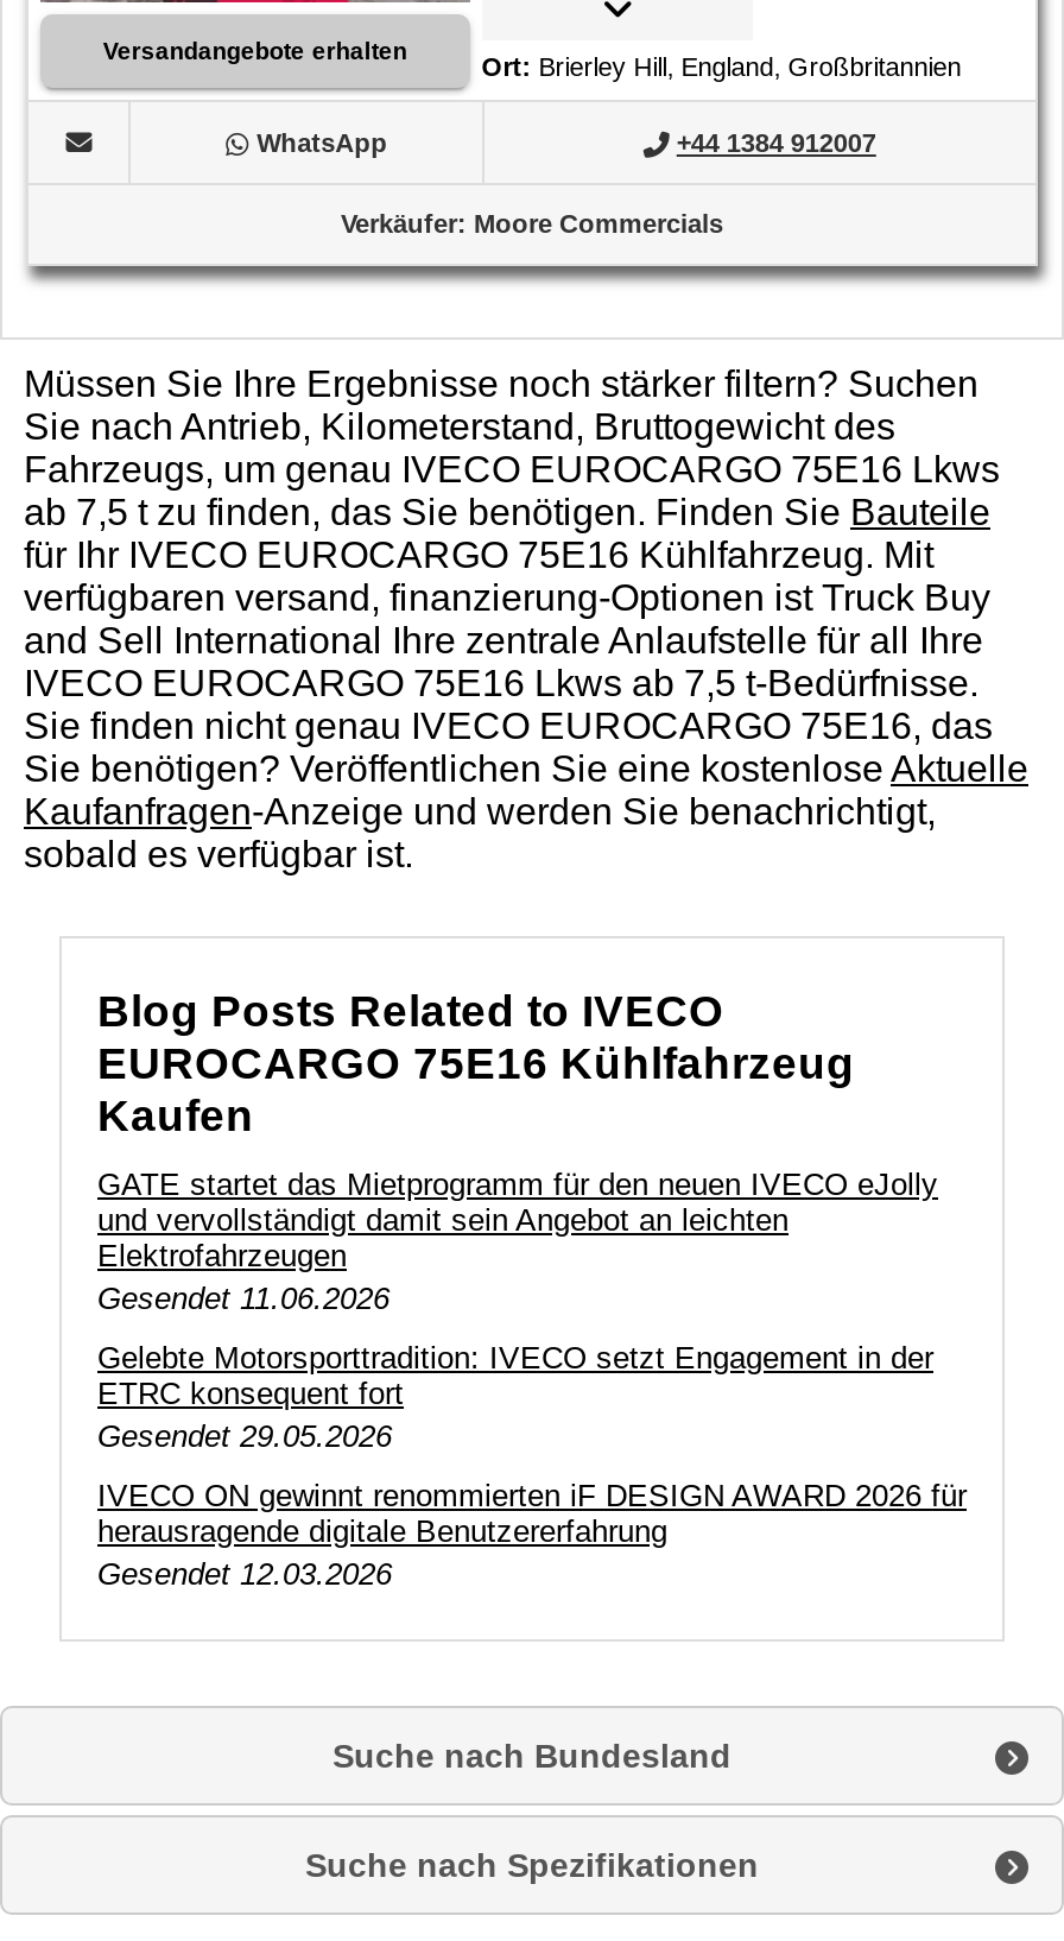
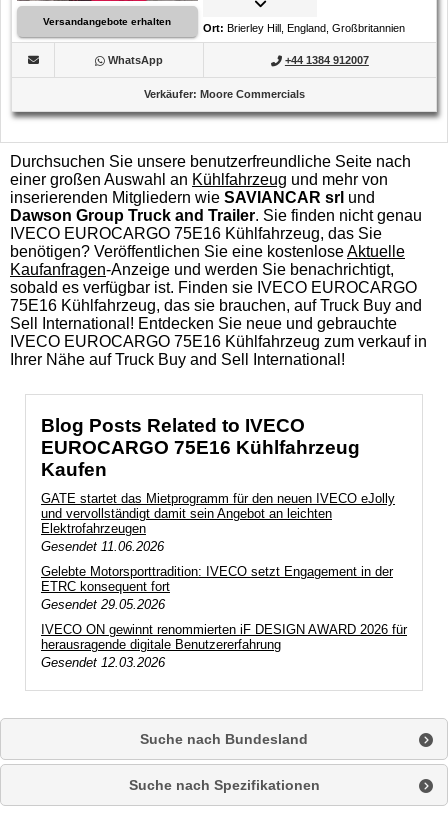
[24,363,1028,789] Müssen Sie Ihre Ergebnisse noch stärker filtern? Suchen | Sie nach Antrieb, Kilometerstand, Bruttogewicht des | Fahrzeugs, um genau IVECO EUROCARGO 75E16 Lkws | ab 7,5 t zu finden, das Sie benötigen. Finden Sie Bauteile | für Ihr IVECO EUROCARGO 75E16 Kühlfahrzeug. Mit | verfügbaren versand, finanzierung-Optionen ist Truck Buy | and Sell International Ihre zentrale Anlaufstelle für all Ihre | IVECO EUROCARGO 75E16 Lkws ab 7,5 t-Bedürfnisse. | Sie finden nicht genau IVECO EUROCARGO 75E16, das | Sie benötigen? Veröffentlichen Sie eine kostenlose Aktuelle -> [10,153,422,260] Durchsuchen Sie unsere benutzerfreundliche Seite nach | einer großen Auswahl an Kühlfahrzeug und mehr von | inserierenden Mitgliedern wie SAVIANCAR srl und | Dawson Group Truck and Trailer. Sie finden nicht genau | IVECO EUROCARGO 75E16 Kühlfahrzeug, das Sie | benötigen? Veröffentlichen Sie eine kostenlose Aktuelle
moved [24,791,936,832] -> [10,261,394,278]: Kaufanfragen-Anzeige und werden Sie benachrichtigt,
[24,834,413,874] sobald es verfügbar ist. -> [10,279,427,368] sobald es verfügbar ist. Finden sie IVECO EUROCARGO | 75E16 Kühlfahrzeug, das sie brauchen, auf Truck Buy and | Sell International! Entdecken Sie neue und gebrauchte | IVECO EUROCARGO 75E16 Kühlfahrzeug zum verkauf in | Ihrer Nähe auf Truck Buy and Sell International!

